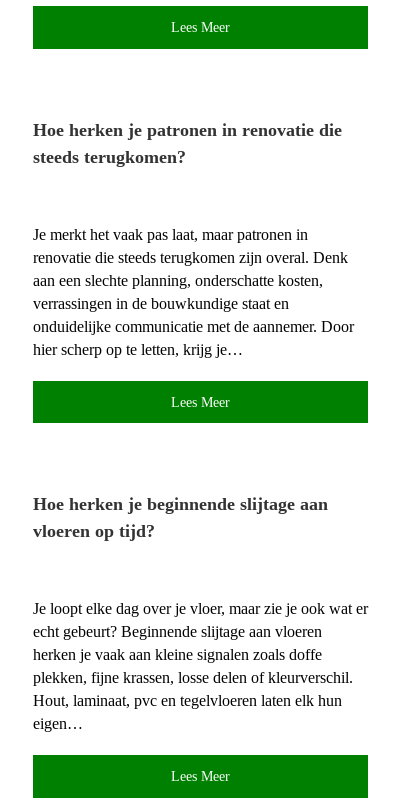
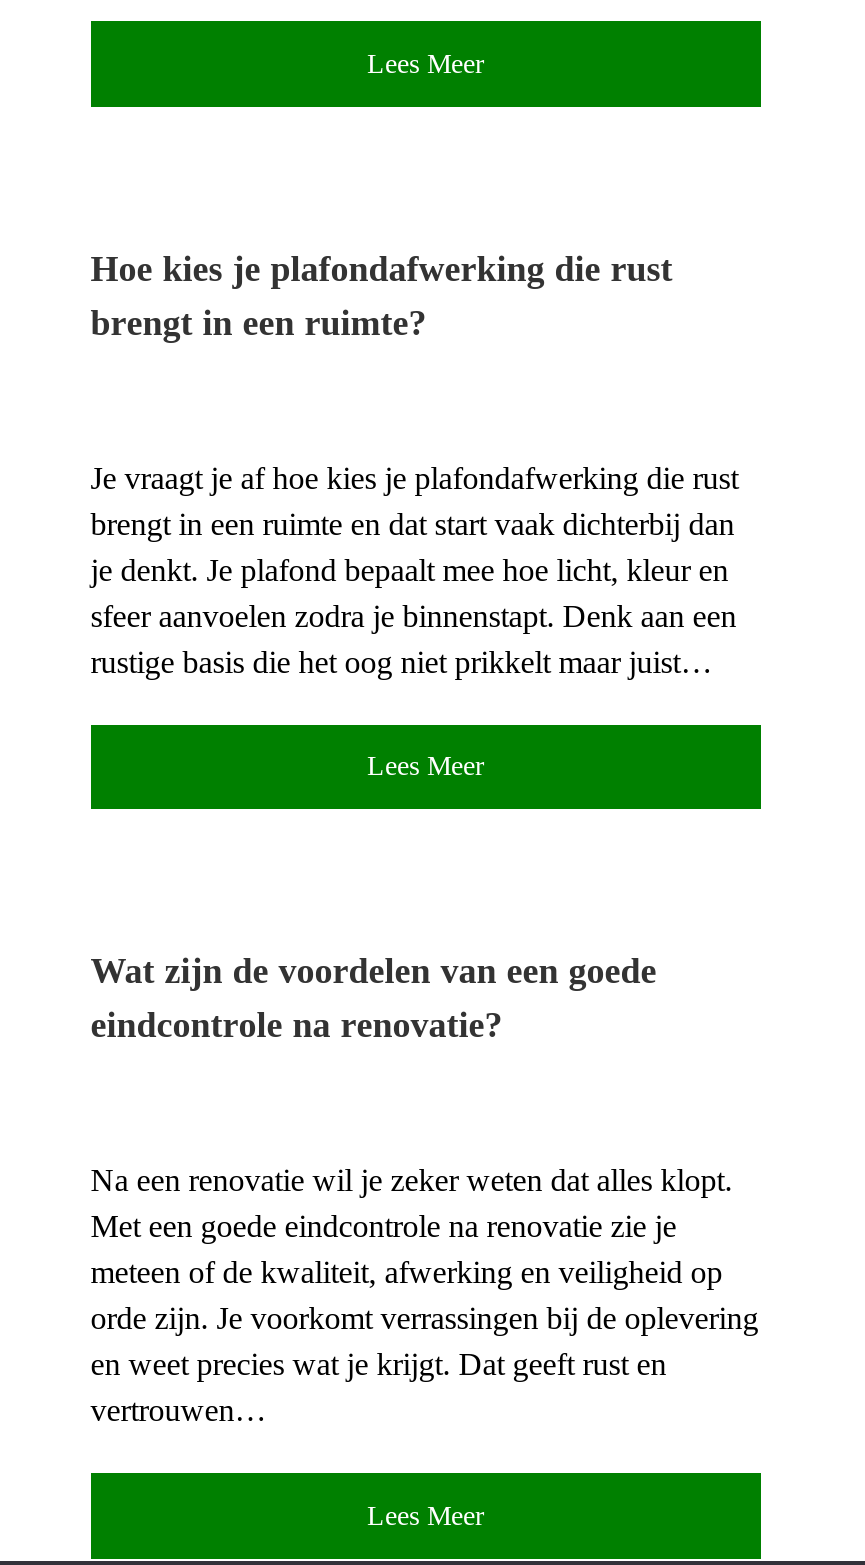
[33,120,342,167] Hoe herken je patronen in renovatie die | steeds terugkomen? -> [91,248,673,342] Hoe kies je plafondafwerking die rust | brengt in een ruimte?
[33,226,354,358] Je merkt het vaak pas laat, maar patronen in | renovatie die steeds terugkomen zijn overal. Denk | aan een slechte planning, onderschatte kosten, | verrassingen in de bouwkundige staat en | onduidelijke communicatie met de aannemer. Door | hier scherp op te letten, krijg je… -> [91,460,739,678] Je vraagt je af hoe kies je plafondafwerking die rust | brengt in een ruimte en dat start vaak dichterbij dan | je denkt. Je plafond bepaalt mee hoe licht, kleur en | sfeer aanvoelen zodra je binnenstapt. Denk aan een | rustige basis die het oog niet prikkelt maar juist…
[33,494,328,541] Hoe herken je beginnende slijtage aan | vloeren op tijd? -> [91,951,657,1045] Wat zijn de voordelen van een goede | eindcontrole na renovatie?
[33,600,368,732] Je loopt elke dag over je vloer, maar zie je ook wat er | echt gebeurt? Beginnende slijtage aan vloeren | herken je vaak aan kleine signalen zoals doffe | plekken, fijne krassen, losse delen of kleurverschil. | Hout, laminaat, pvc en tegelvloeren laten elk hun | eigen… -> [91,1163,759,1427] Na een renovatie wil je zeker weten dat alles klopt. | Met een goede eindcontrole na renovatie zie je | meteen of de kwaliteit, afwerking en veiligheid op | orde zijn. Je voorkomt verrassingen bij de oplevering | en weet precies wat je krijgt. Dat geeft rust en | vertrouwen…

